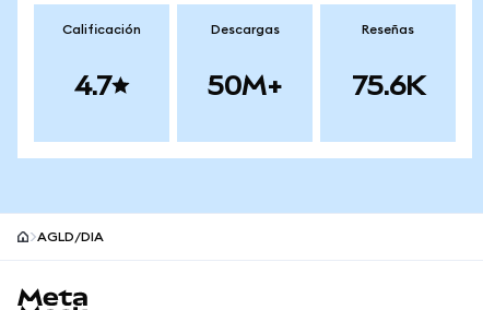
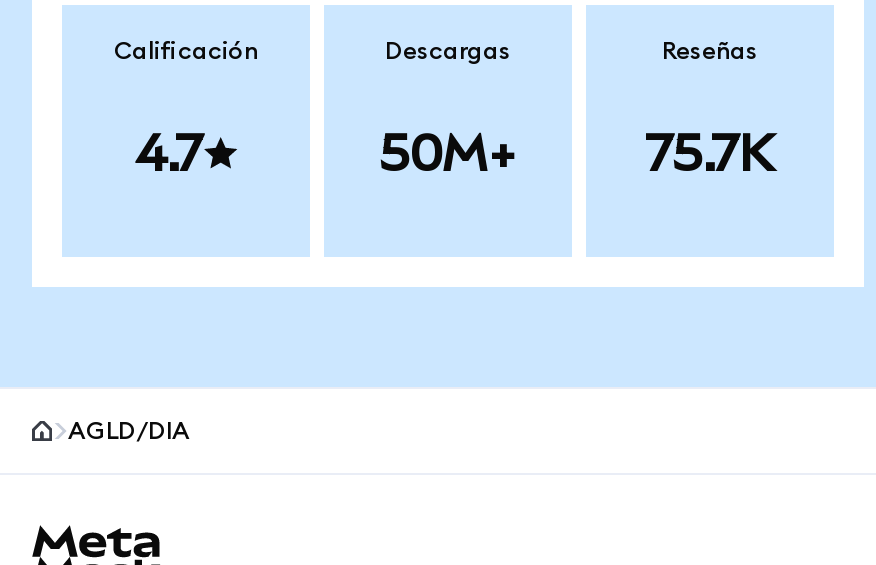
[351,70,425,100] 75.6K -> [645,125,775,181] 75.7K

